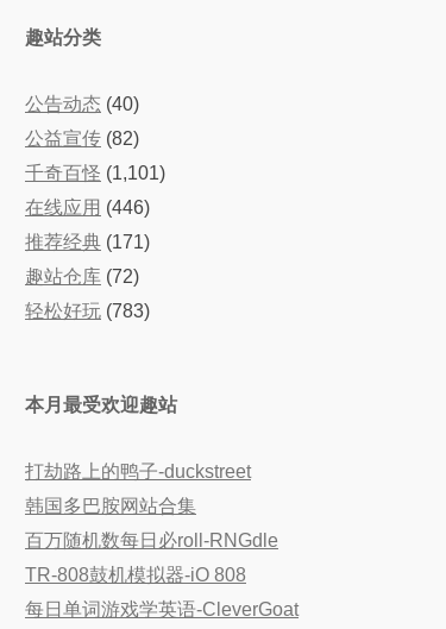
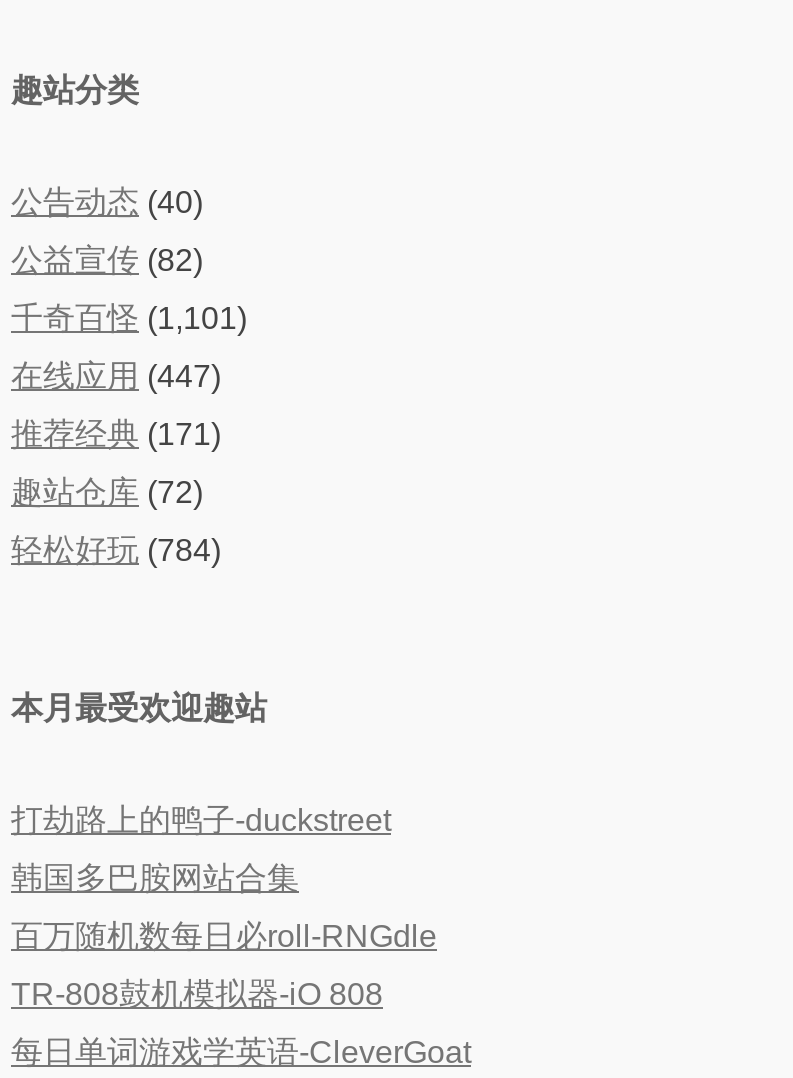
[25,197,150,218] 在线应用(446) -> [11,359,221,393] 在线应用(447)
[25,301,150,321] 轻松好玩(783) -> [11,533,221,567] 轻松好玩(784)

